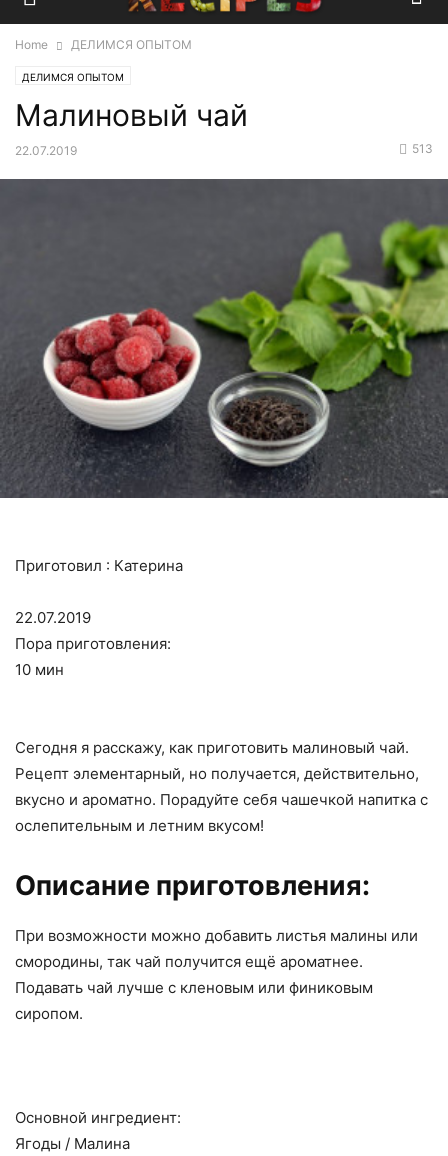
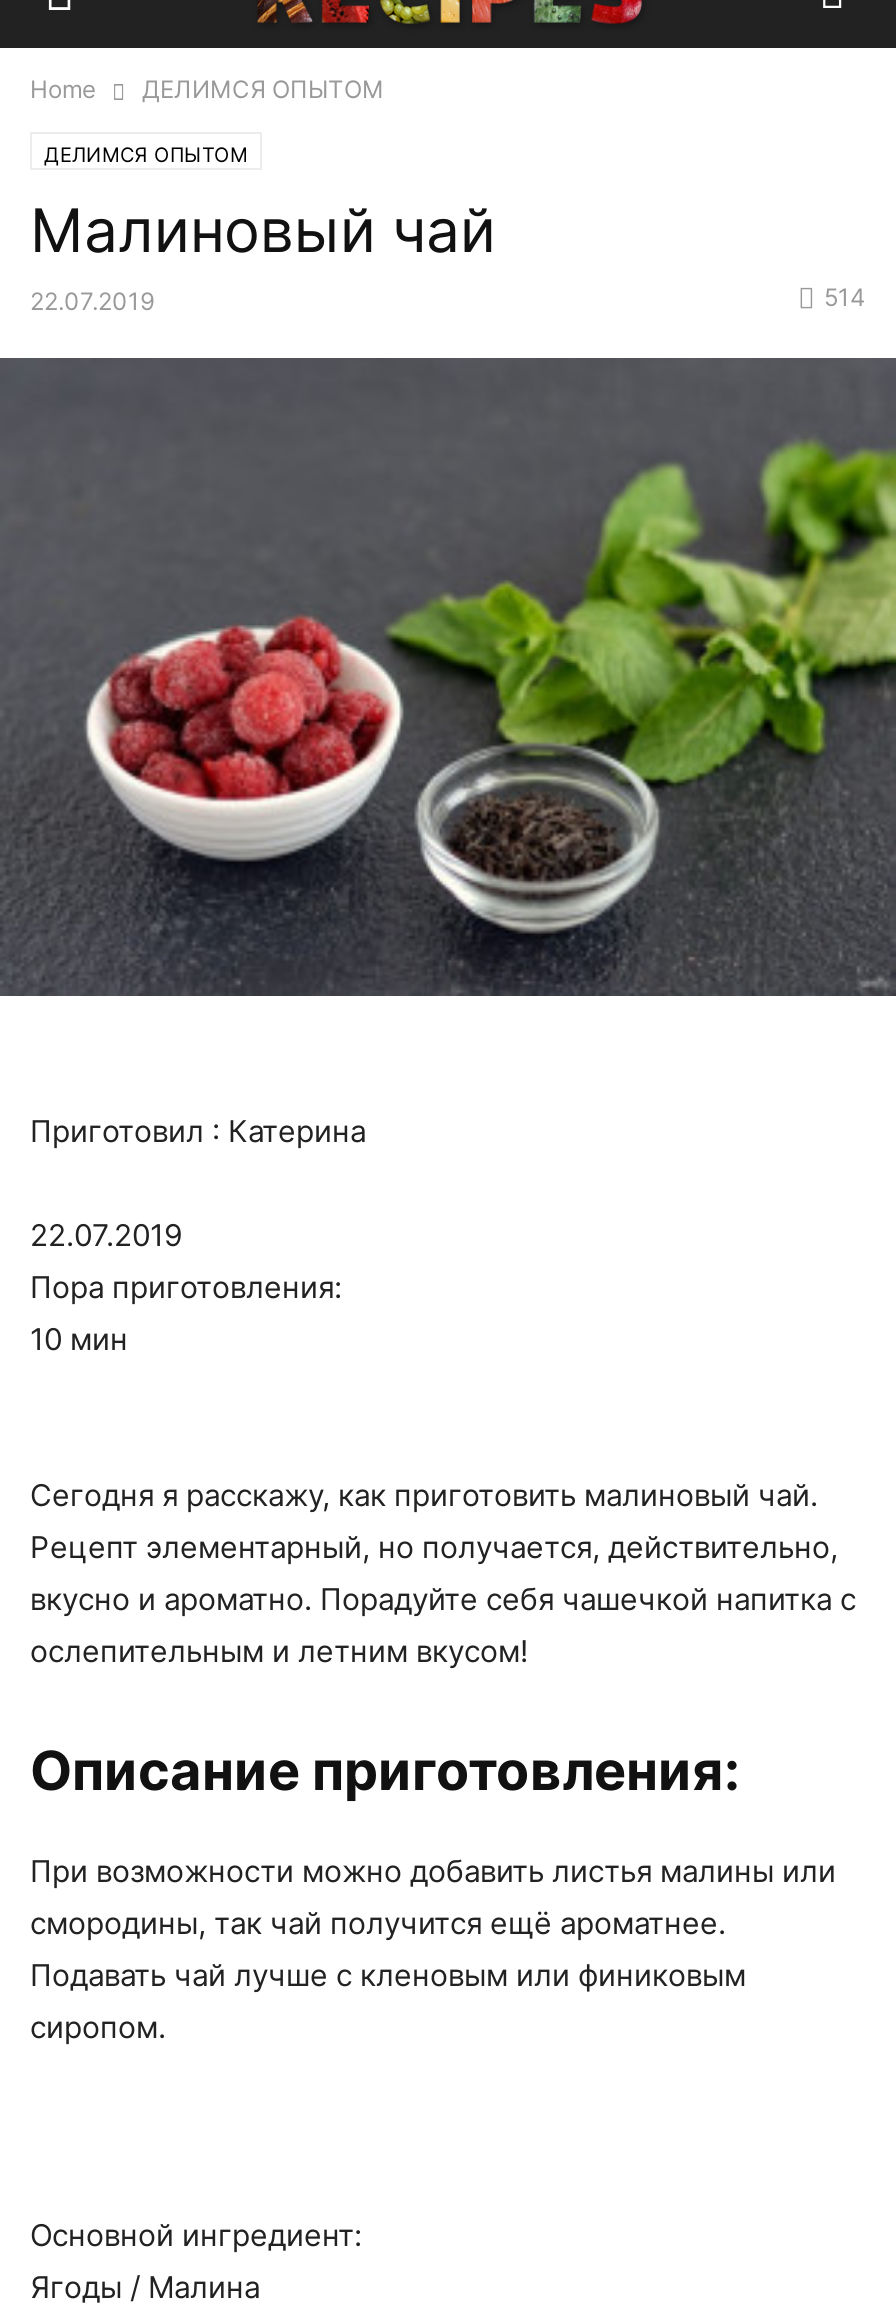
[412,141,433,156] 513 -> [824,282,866,312] 514

